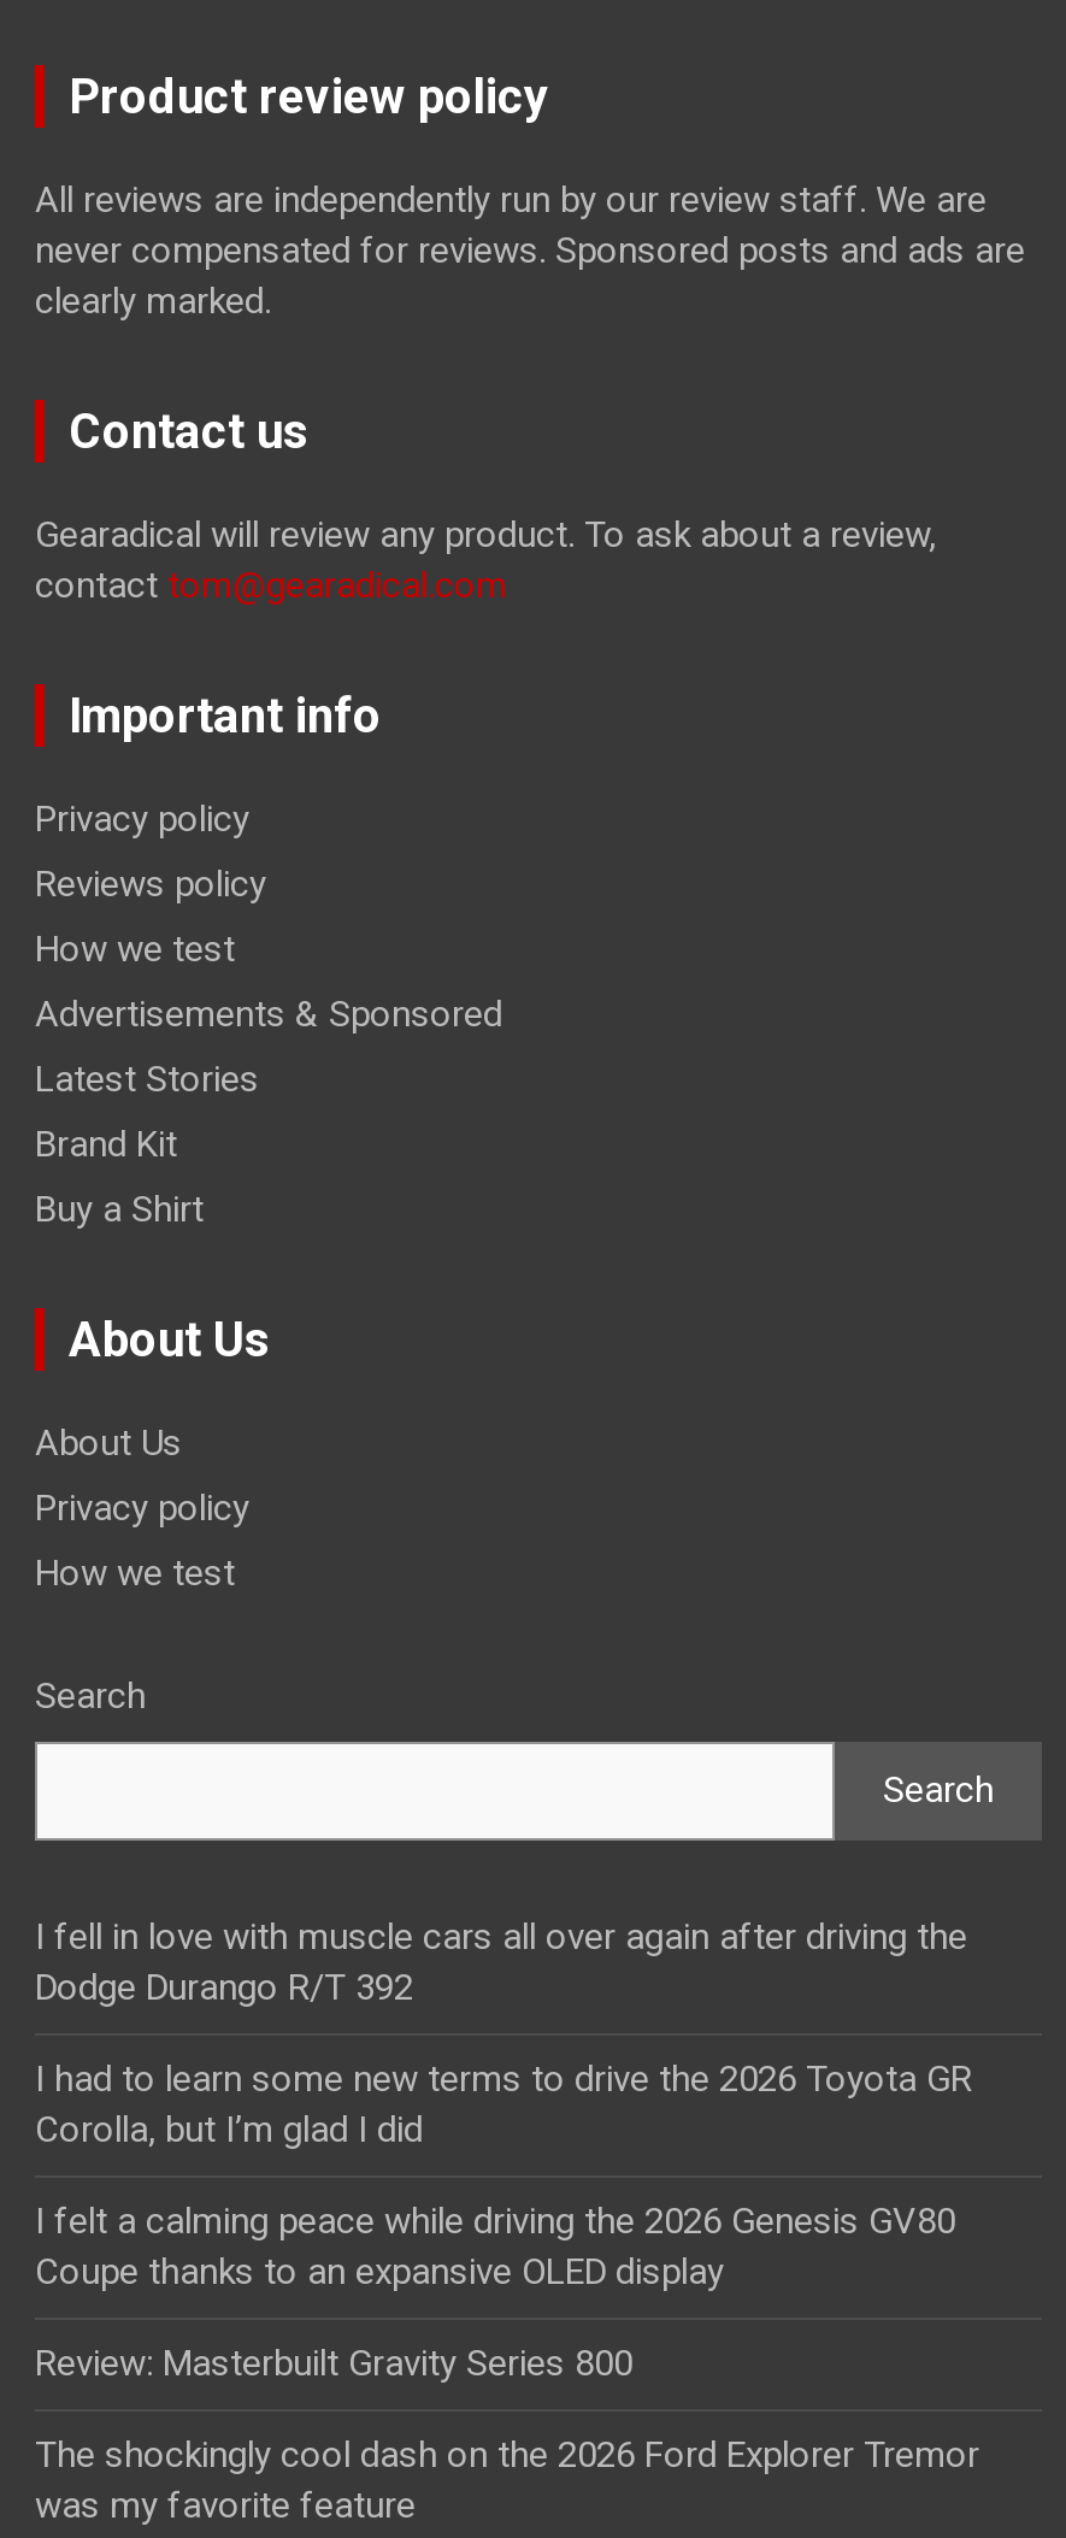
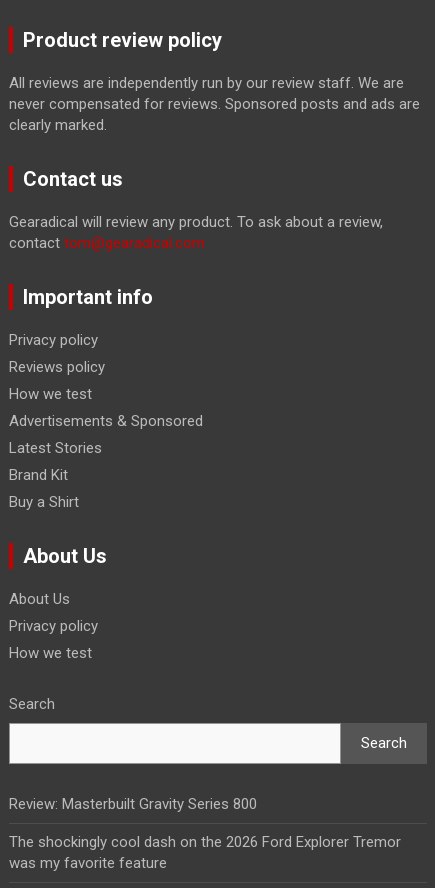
[35,1915,972,2293] I fell in love with muscle cars all over again after driving the | Dodge Durango R/T 392 | I had to learn some new terms to drive the 2026 Toyota GR | Corolla, but I’m glad I did | I felt a calming peace while driving the 2026 Genesis GV80 | Coupe thanks to an expansive OLED display -> none

